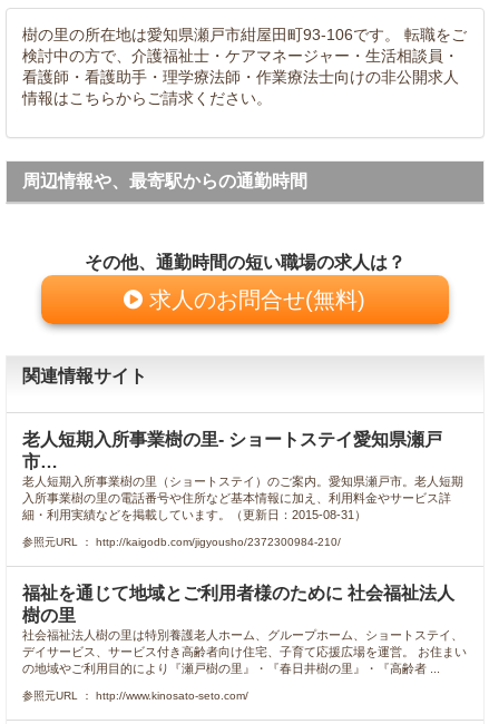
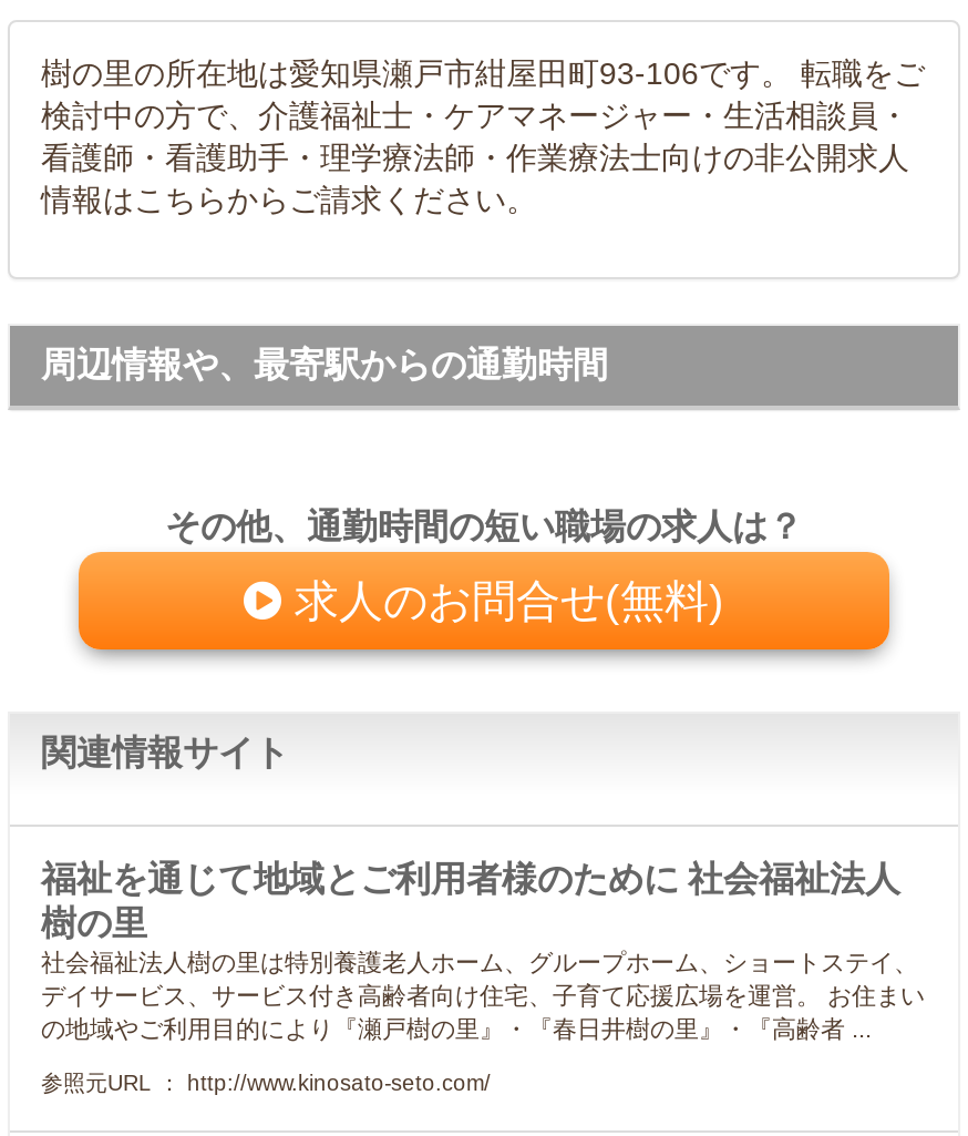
[22,430,463,548] 老人短期入所事業樹の里- ショートステイ愛知県瀬戸 | 市… | 老人短期入所事業樹の里（ショートステイ）のご案内。愛知県瀬戸市。老人短期 | 入所事業樹の里の電話番号や住所など基本情報に加え、利用料金やサービス詳 | 細・利用実績などを掲載しています。（更新日：2015-08-31） | 参照元URL ： http://kaigodb.com/jigyousho/2372300984-210/ -> none

